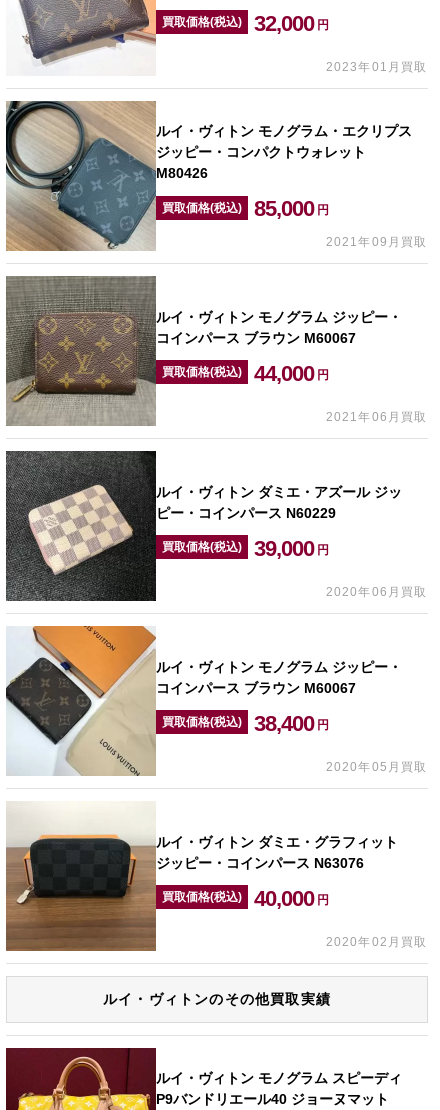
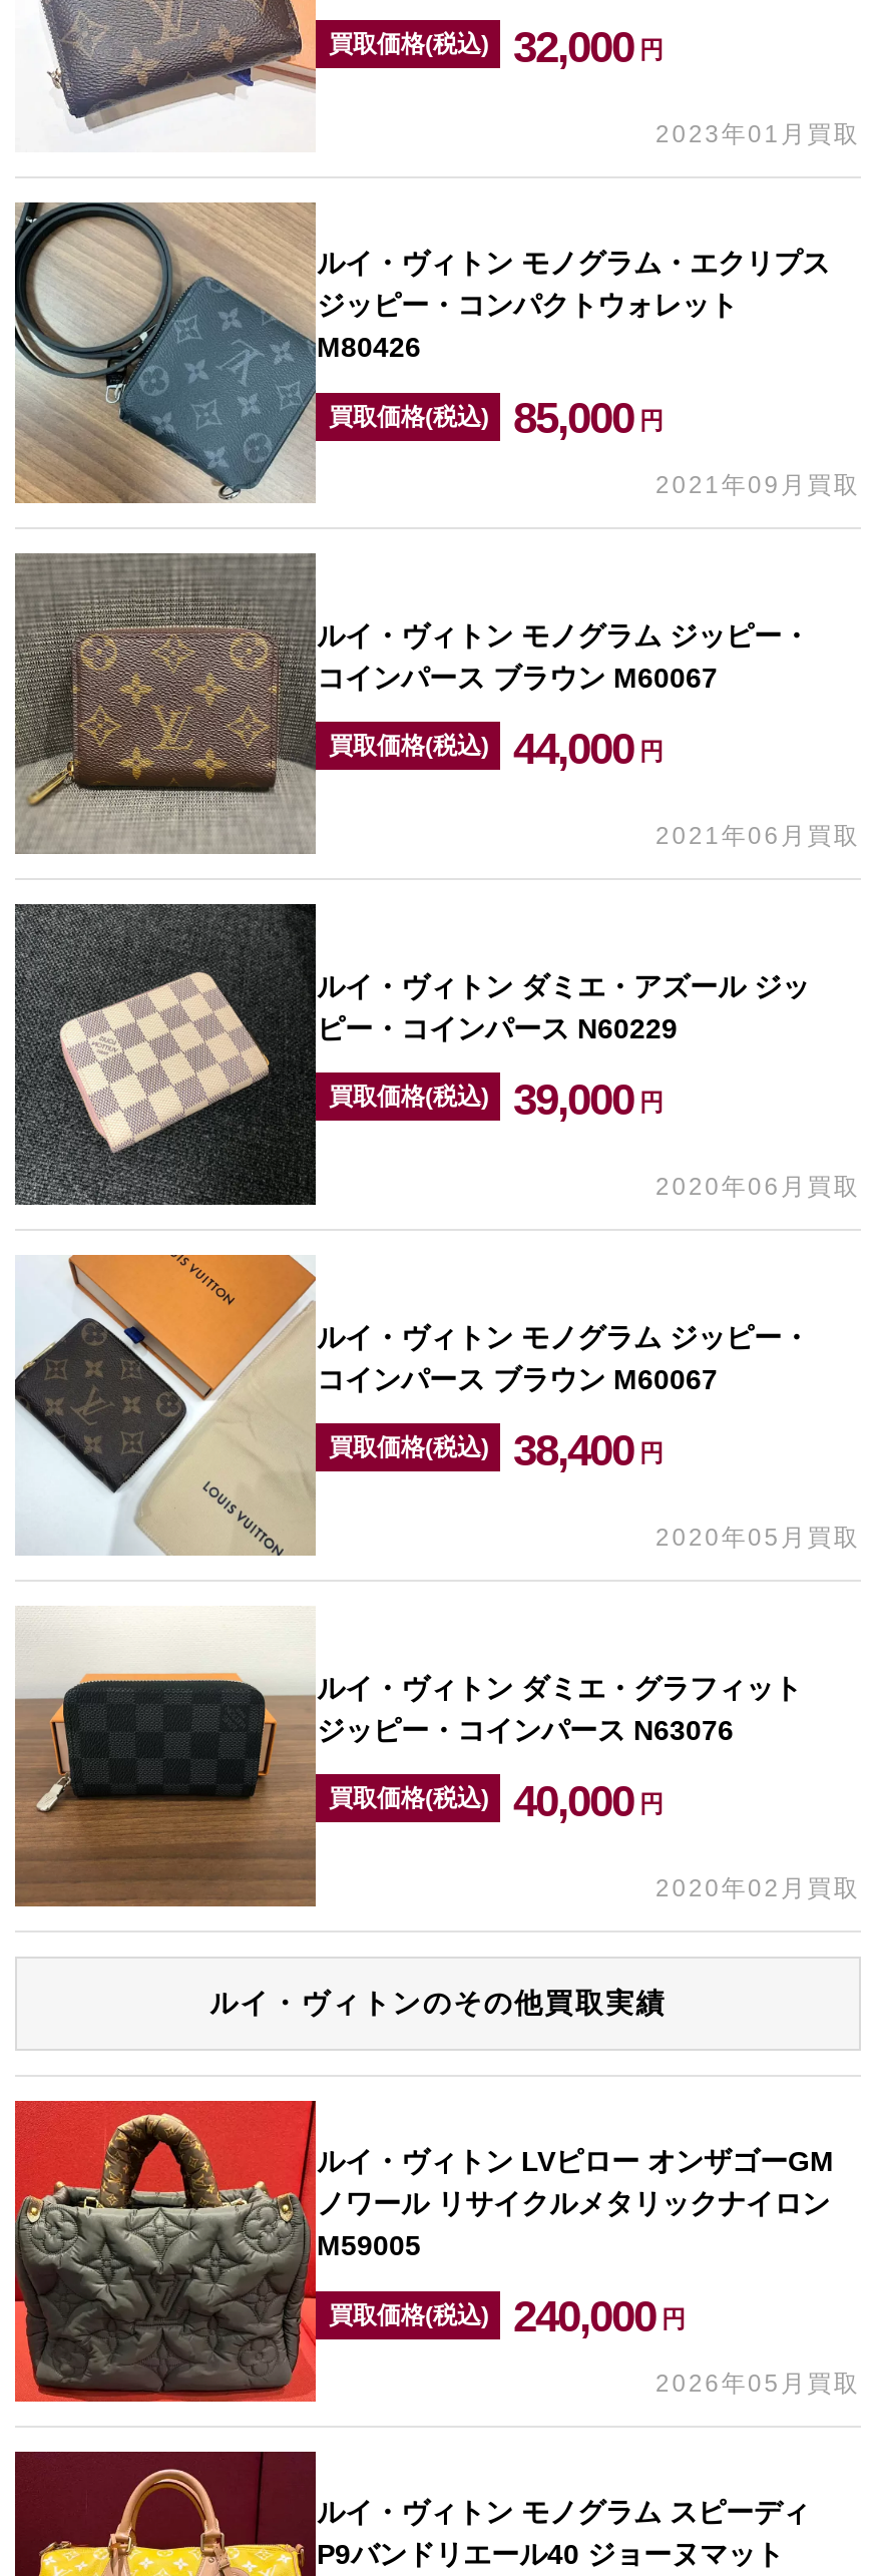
none -> [13,2099,860,2404] [image] | ルイ・ヴィトン LVピロー オンザゴーGM | ノワール リサイクルメタリックナイロン | M59005 | 買取価格(税込) | 240,000 円 | 2026年05月買取

